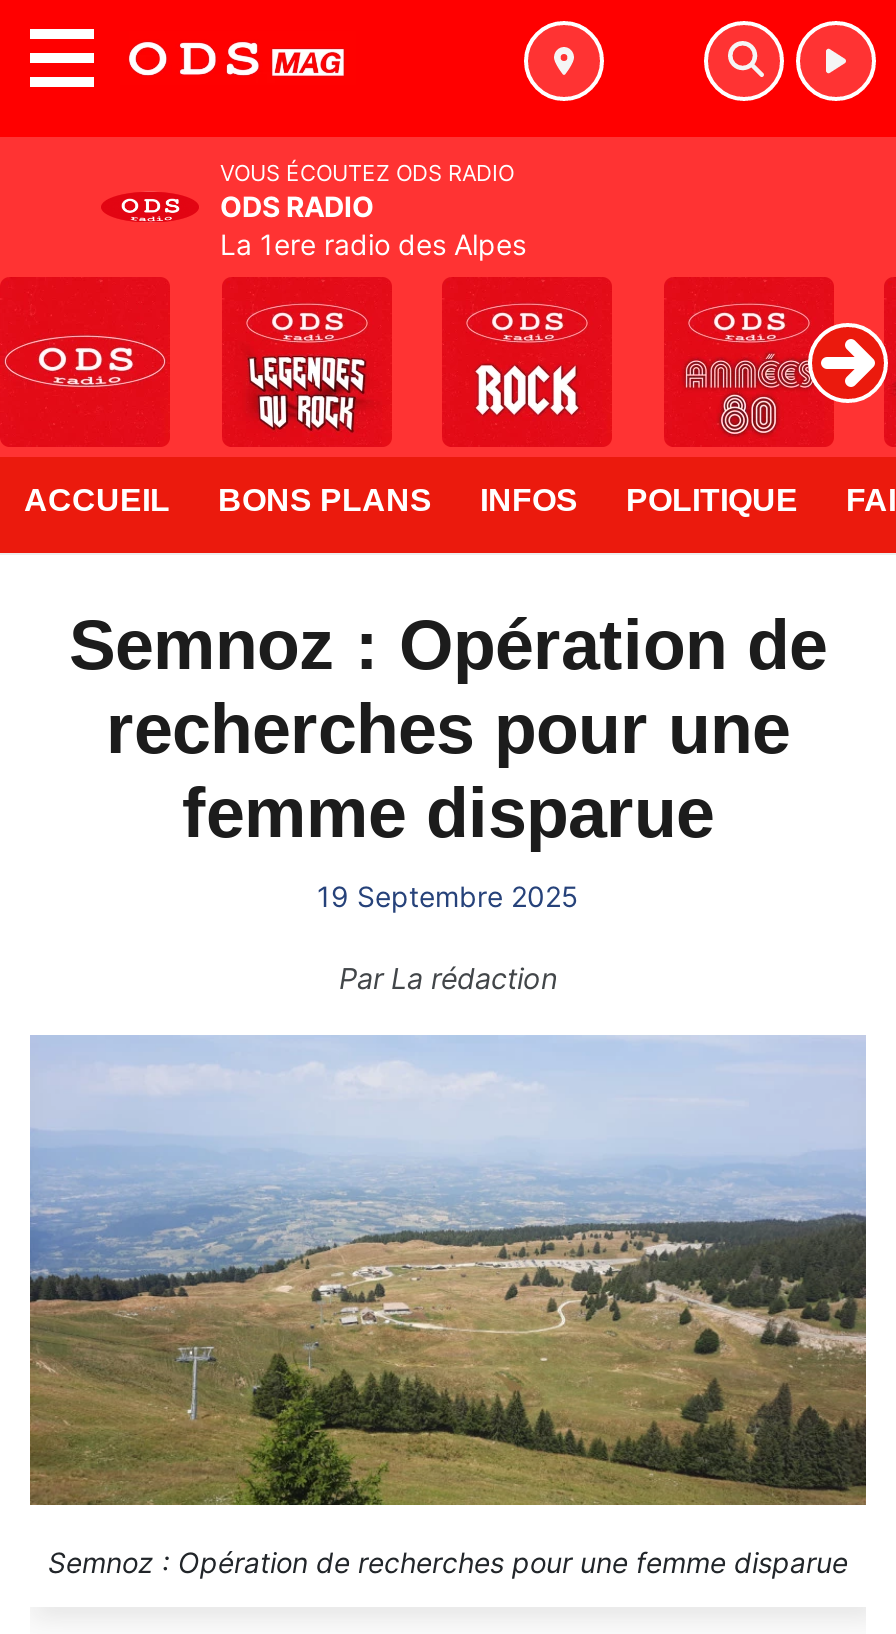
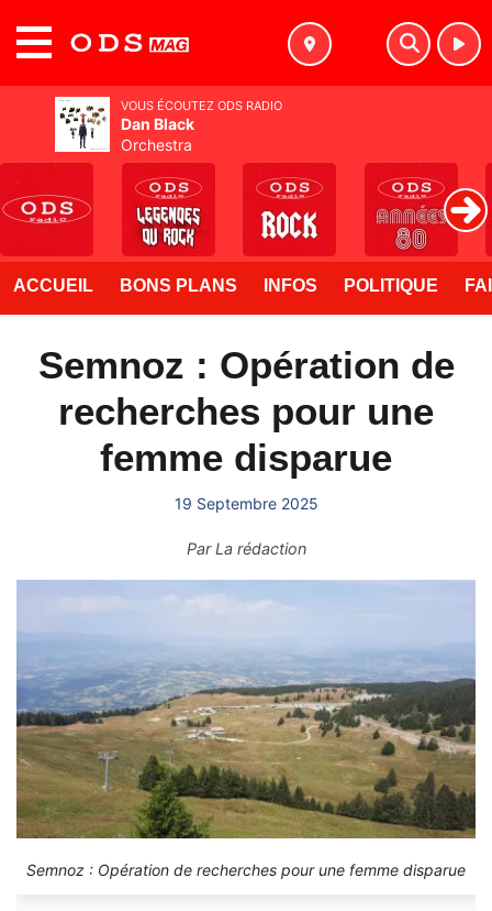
[100,157,526,261] [image] | ODS RADIO | La 1ere radio des Alpes -> [54,96,194,154] [image] | Dan Black | Orchestra

